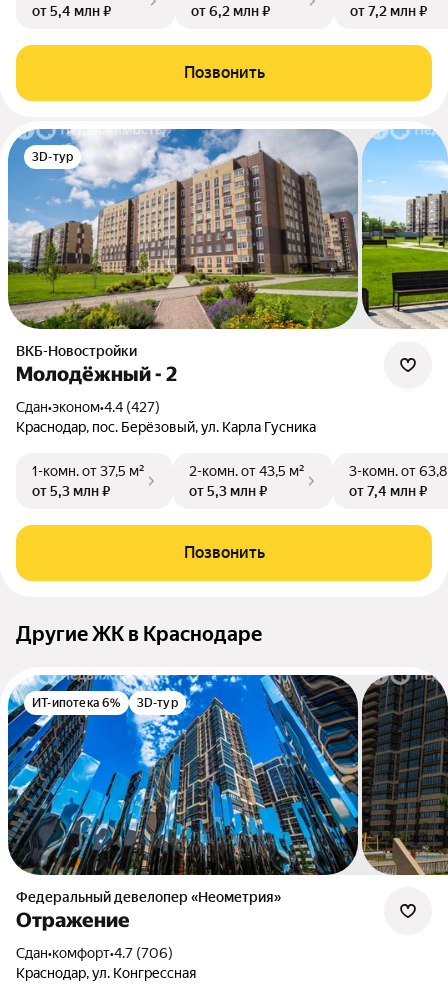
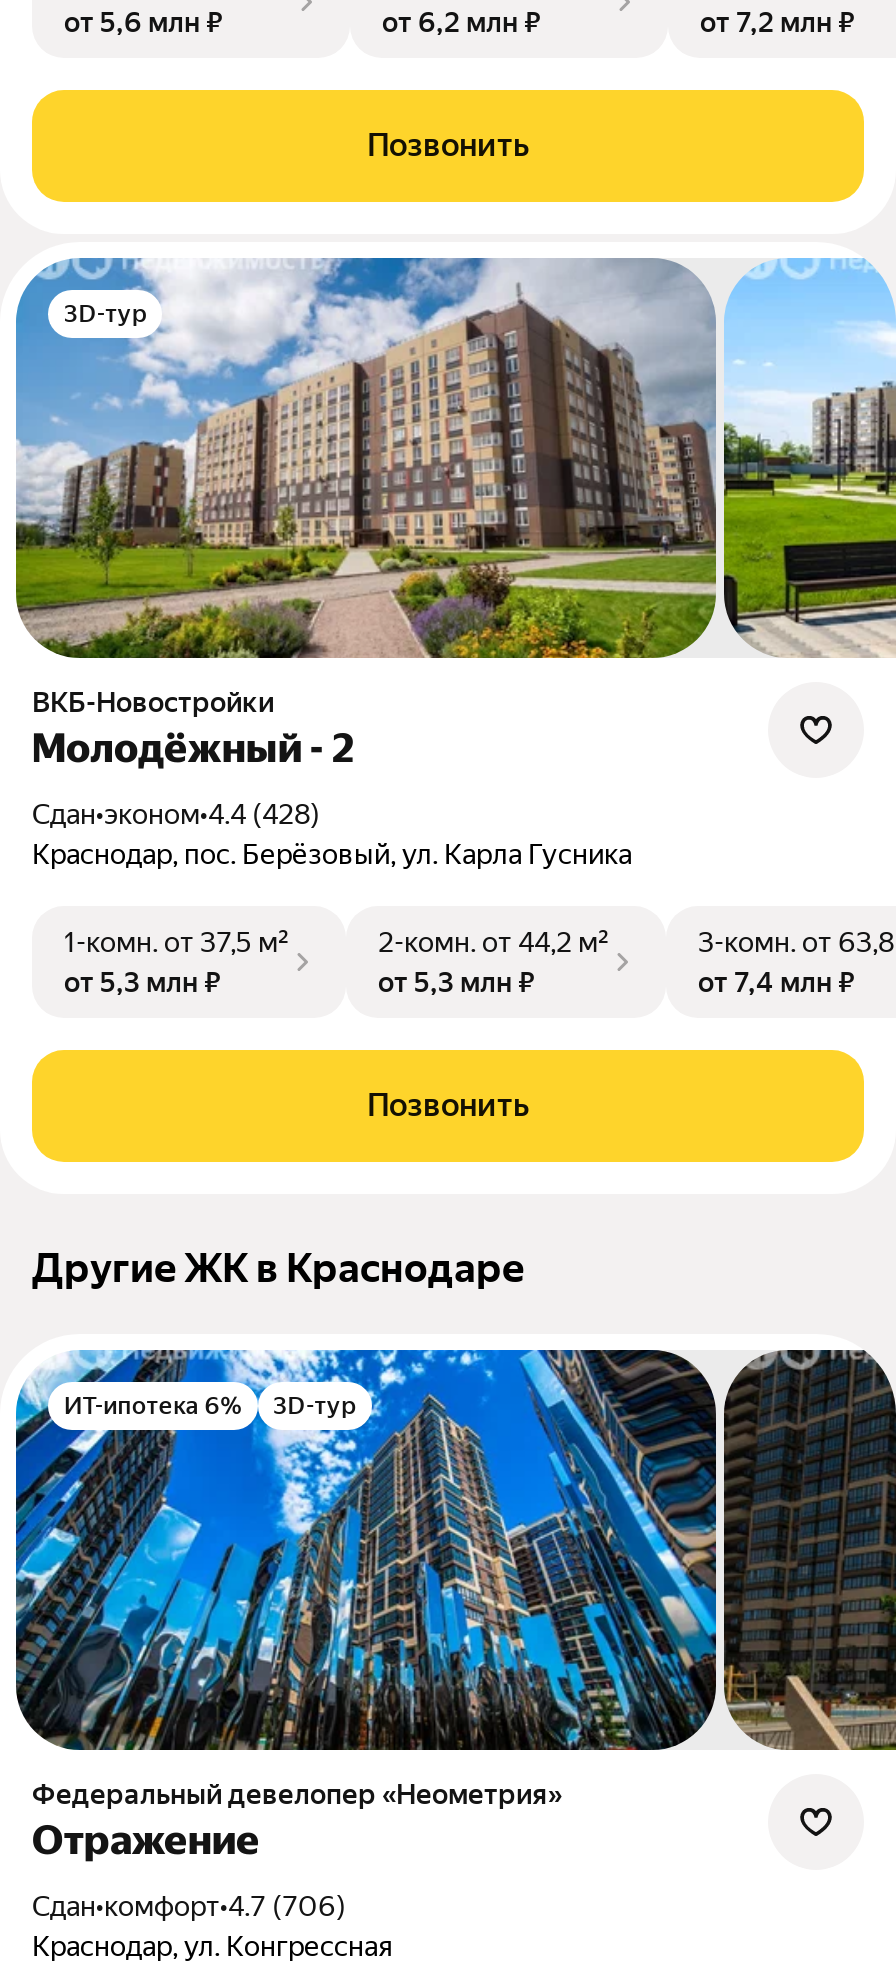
[32,3,111,19] от 5,4 млн ₽ -> [64,6,222,38] от 5,6 млн ₽
[25,399,160,415] Сдан•эконом•4.4 (427) -> [50,798,320,830] Сдан•эконом•4.4 (428)
[189,463,305,479] 2-комн. от 43,5 м² -> [378,926,610,958] 2-комн. от 44,2 м²

